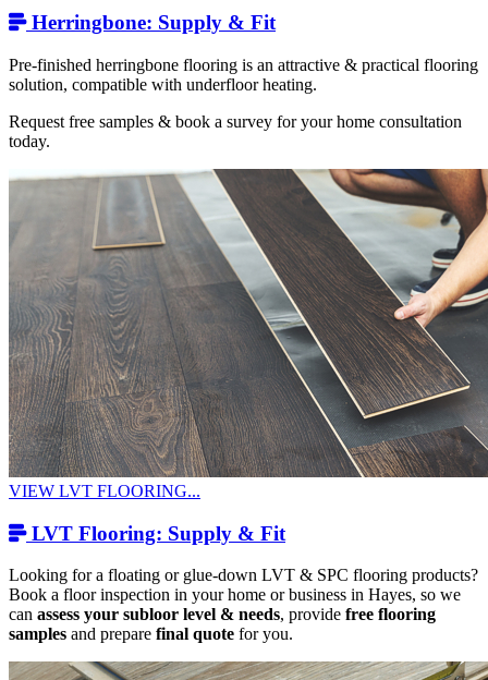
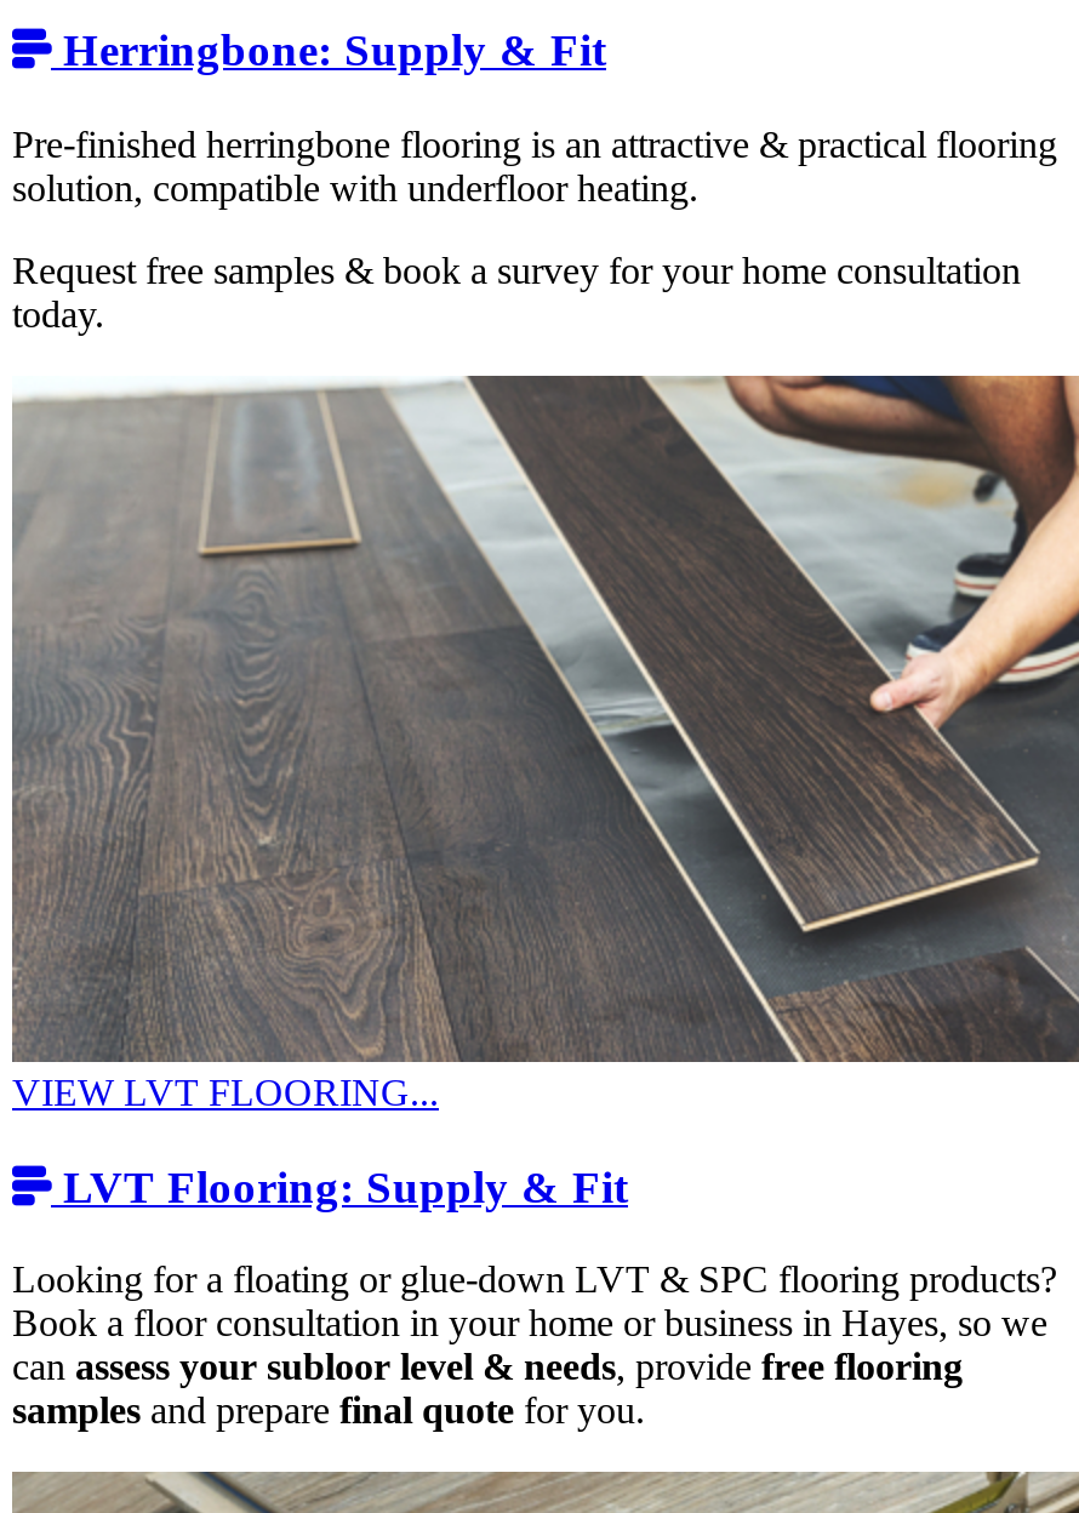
[9,586,461,604] Book a floor inspection in your home or business in Hayes, so we -> [12,1303,1047,1344] Book a floor consultation in your home or business in Hayes, so we

